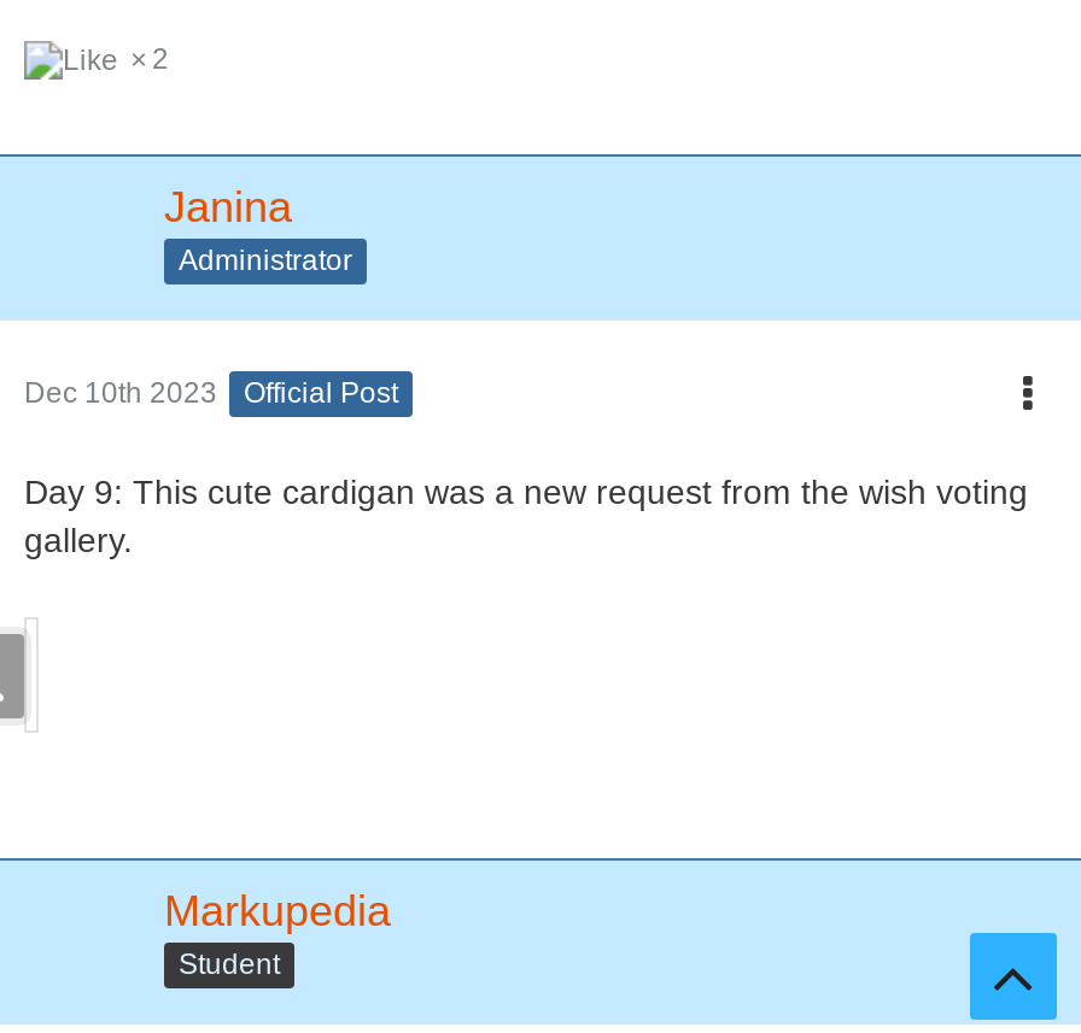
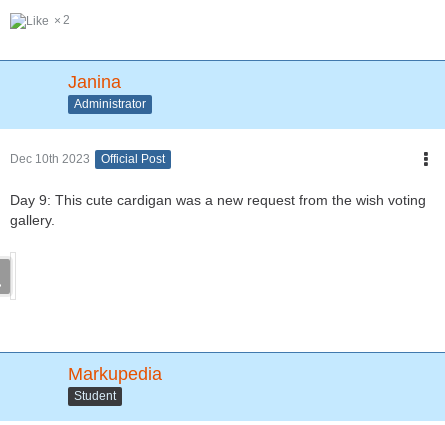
[968,931,1059,1022] [image] -> none

